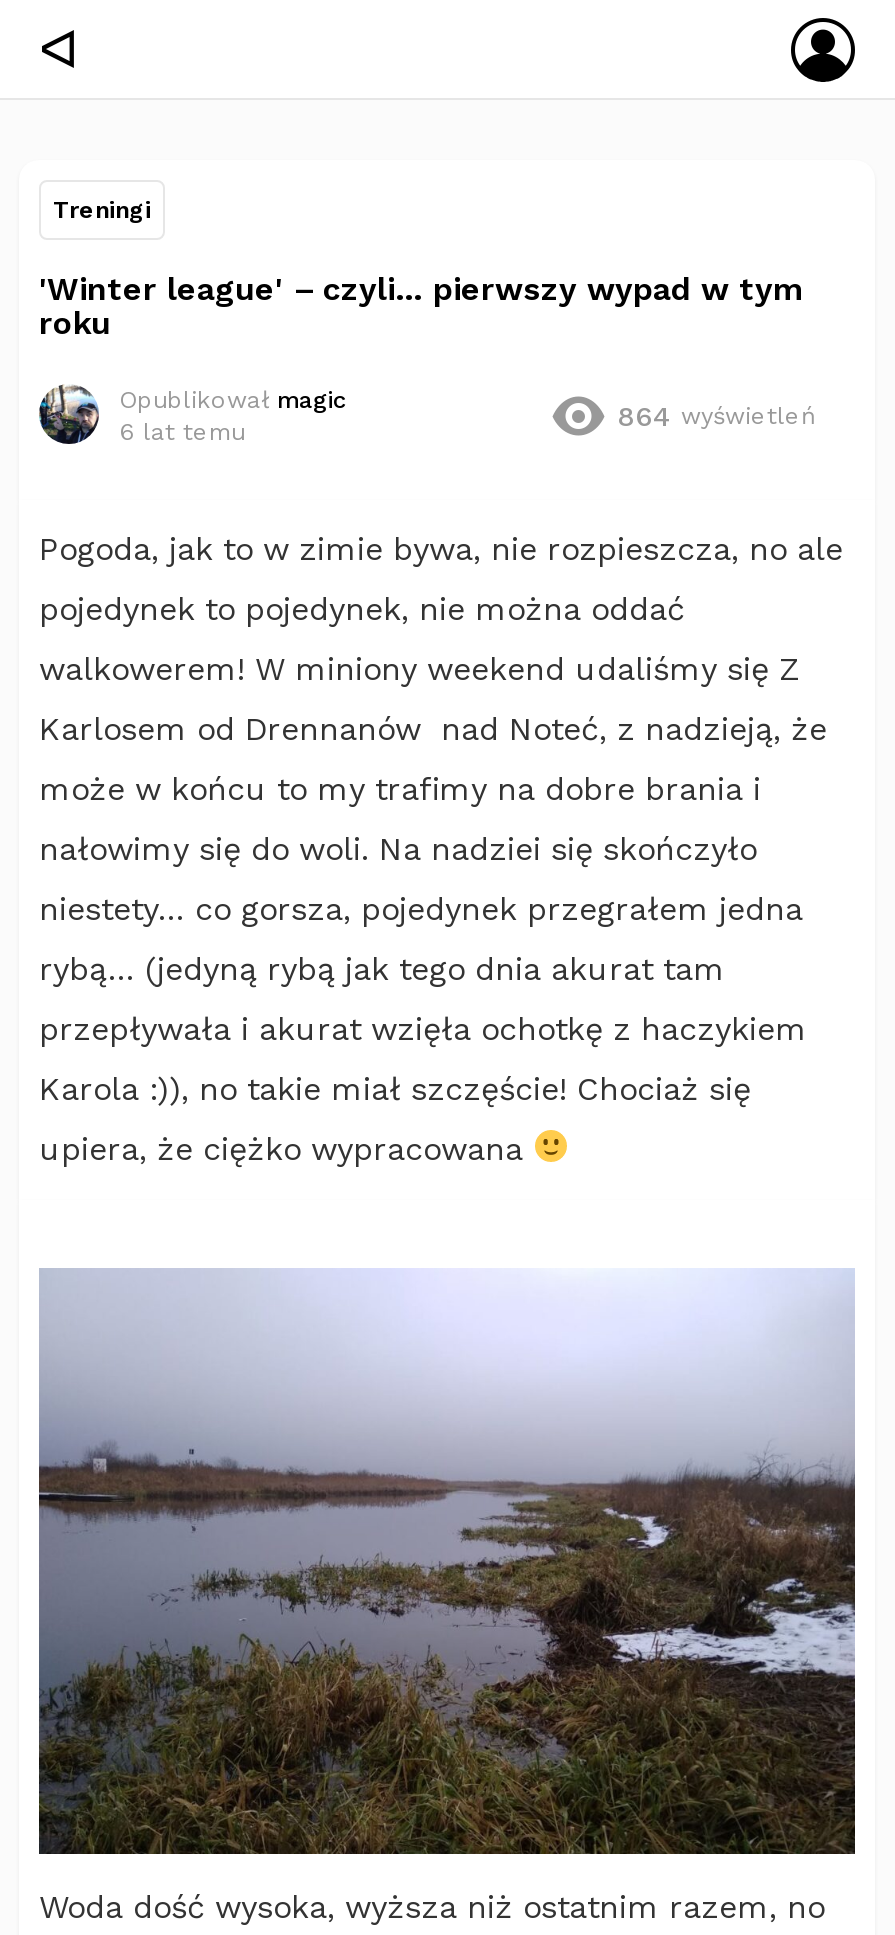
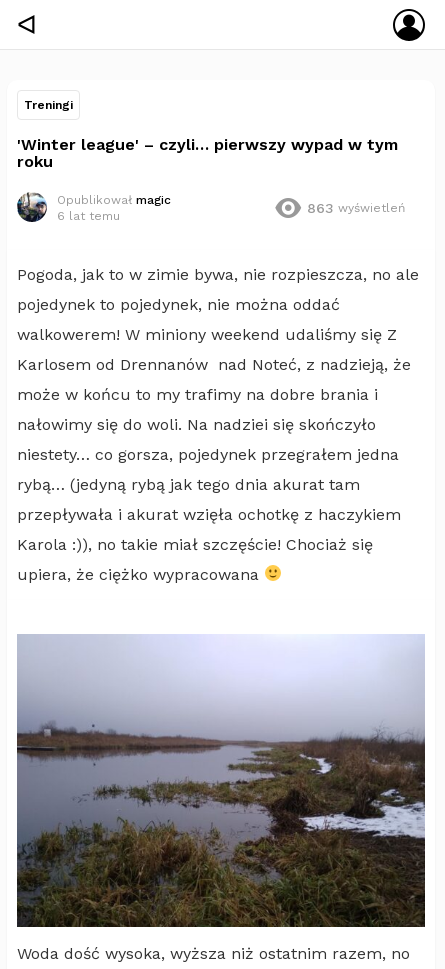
[617,400,815,432] 864 wyświetleń -> [307,200,405,216] 863 wyświetleń

